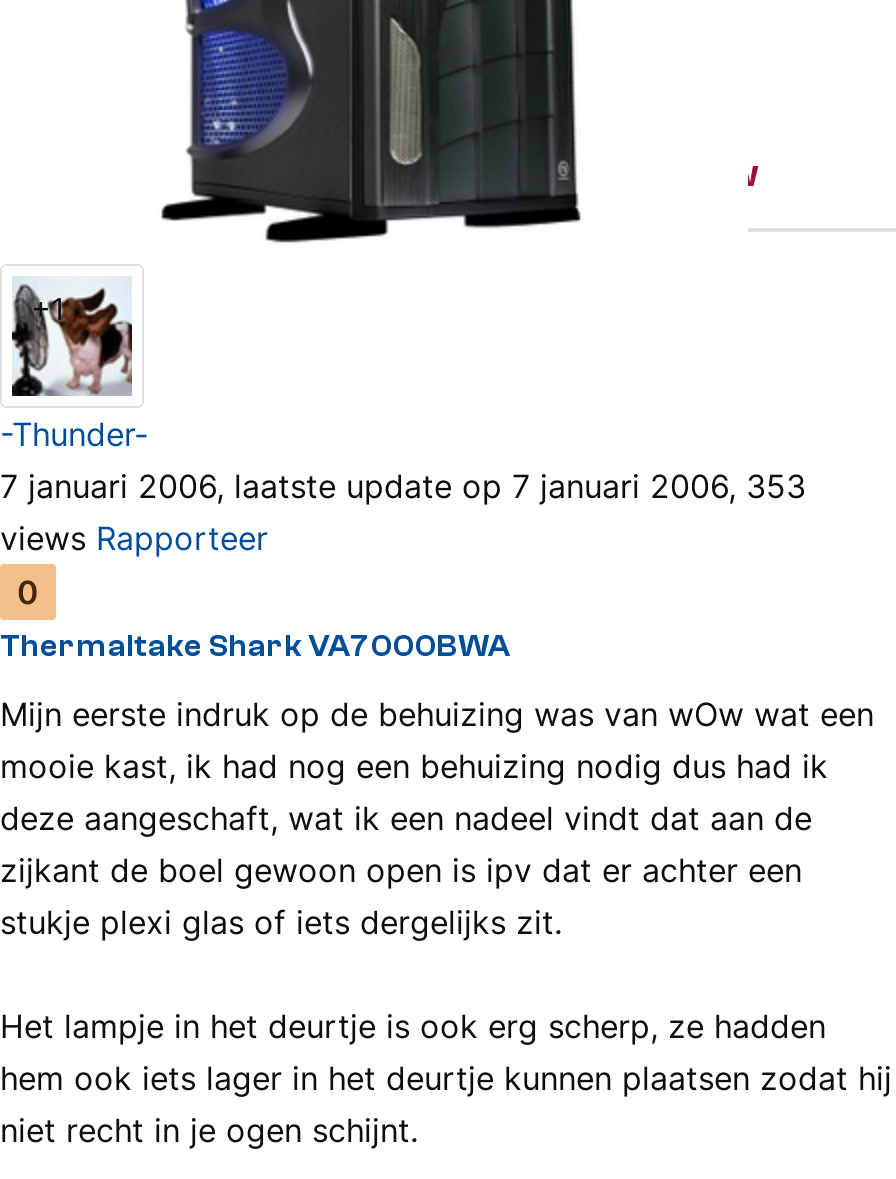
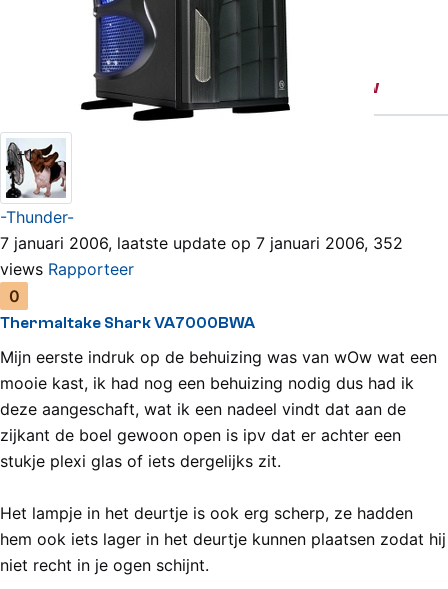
[0,466,806,506] 7 januari 2006, laatste update op 7 januari 2006, 353 -> [0,233,403,253] 7 januari 2006, laatste update op 7 januari 2006, 352

